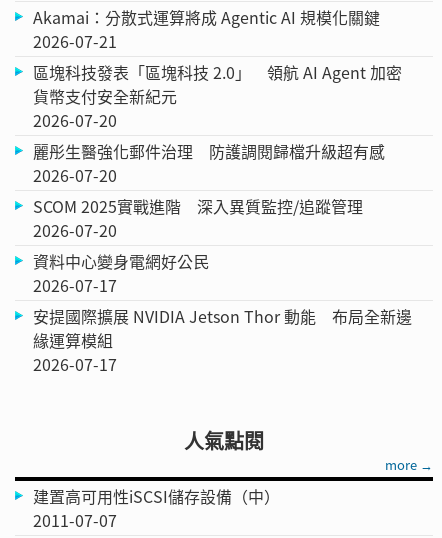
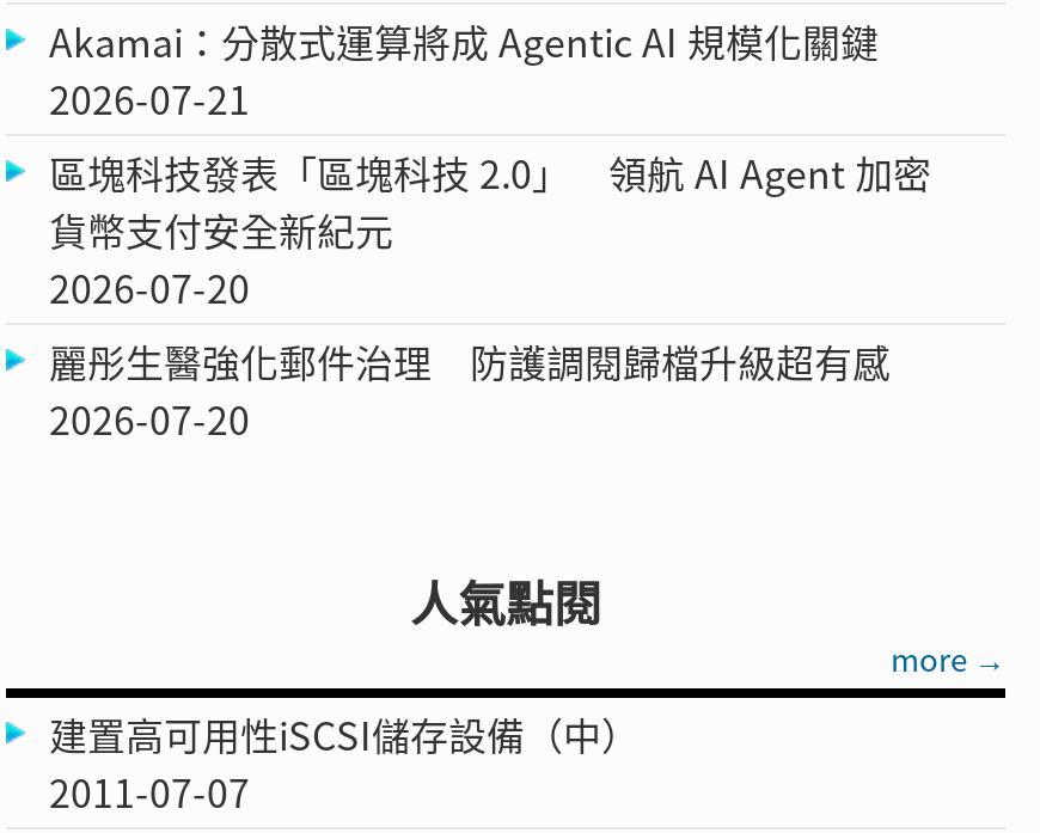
[33,194,412,376] SCOM 2025實戰進階 深入異質監控/追蹤管理 | 2026-07-20 | 資料中心變身電網好公民 | 2026-07-17 | 安提國際擴展 NVIDIA Jetson Thor 動能 布局全新邊 | 緣運算模組 | 2026-07-17 -> none

